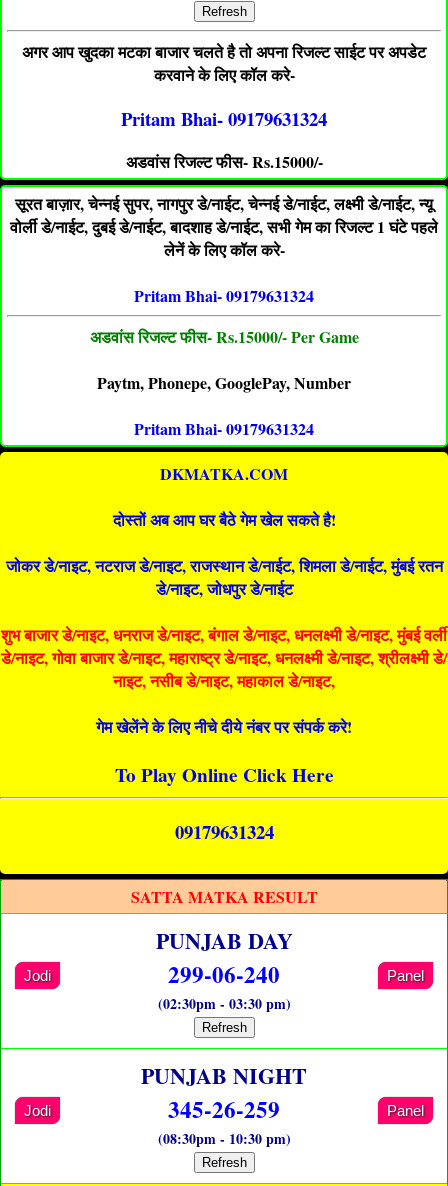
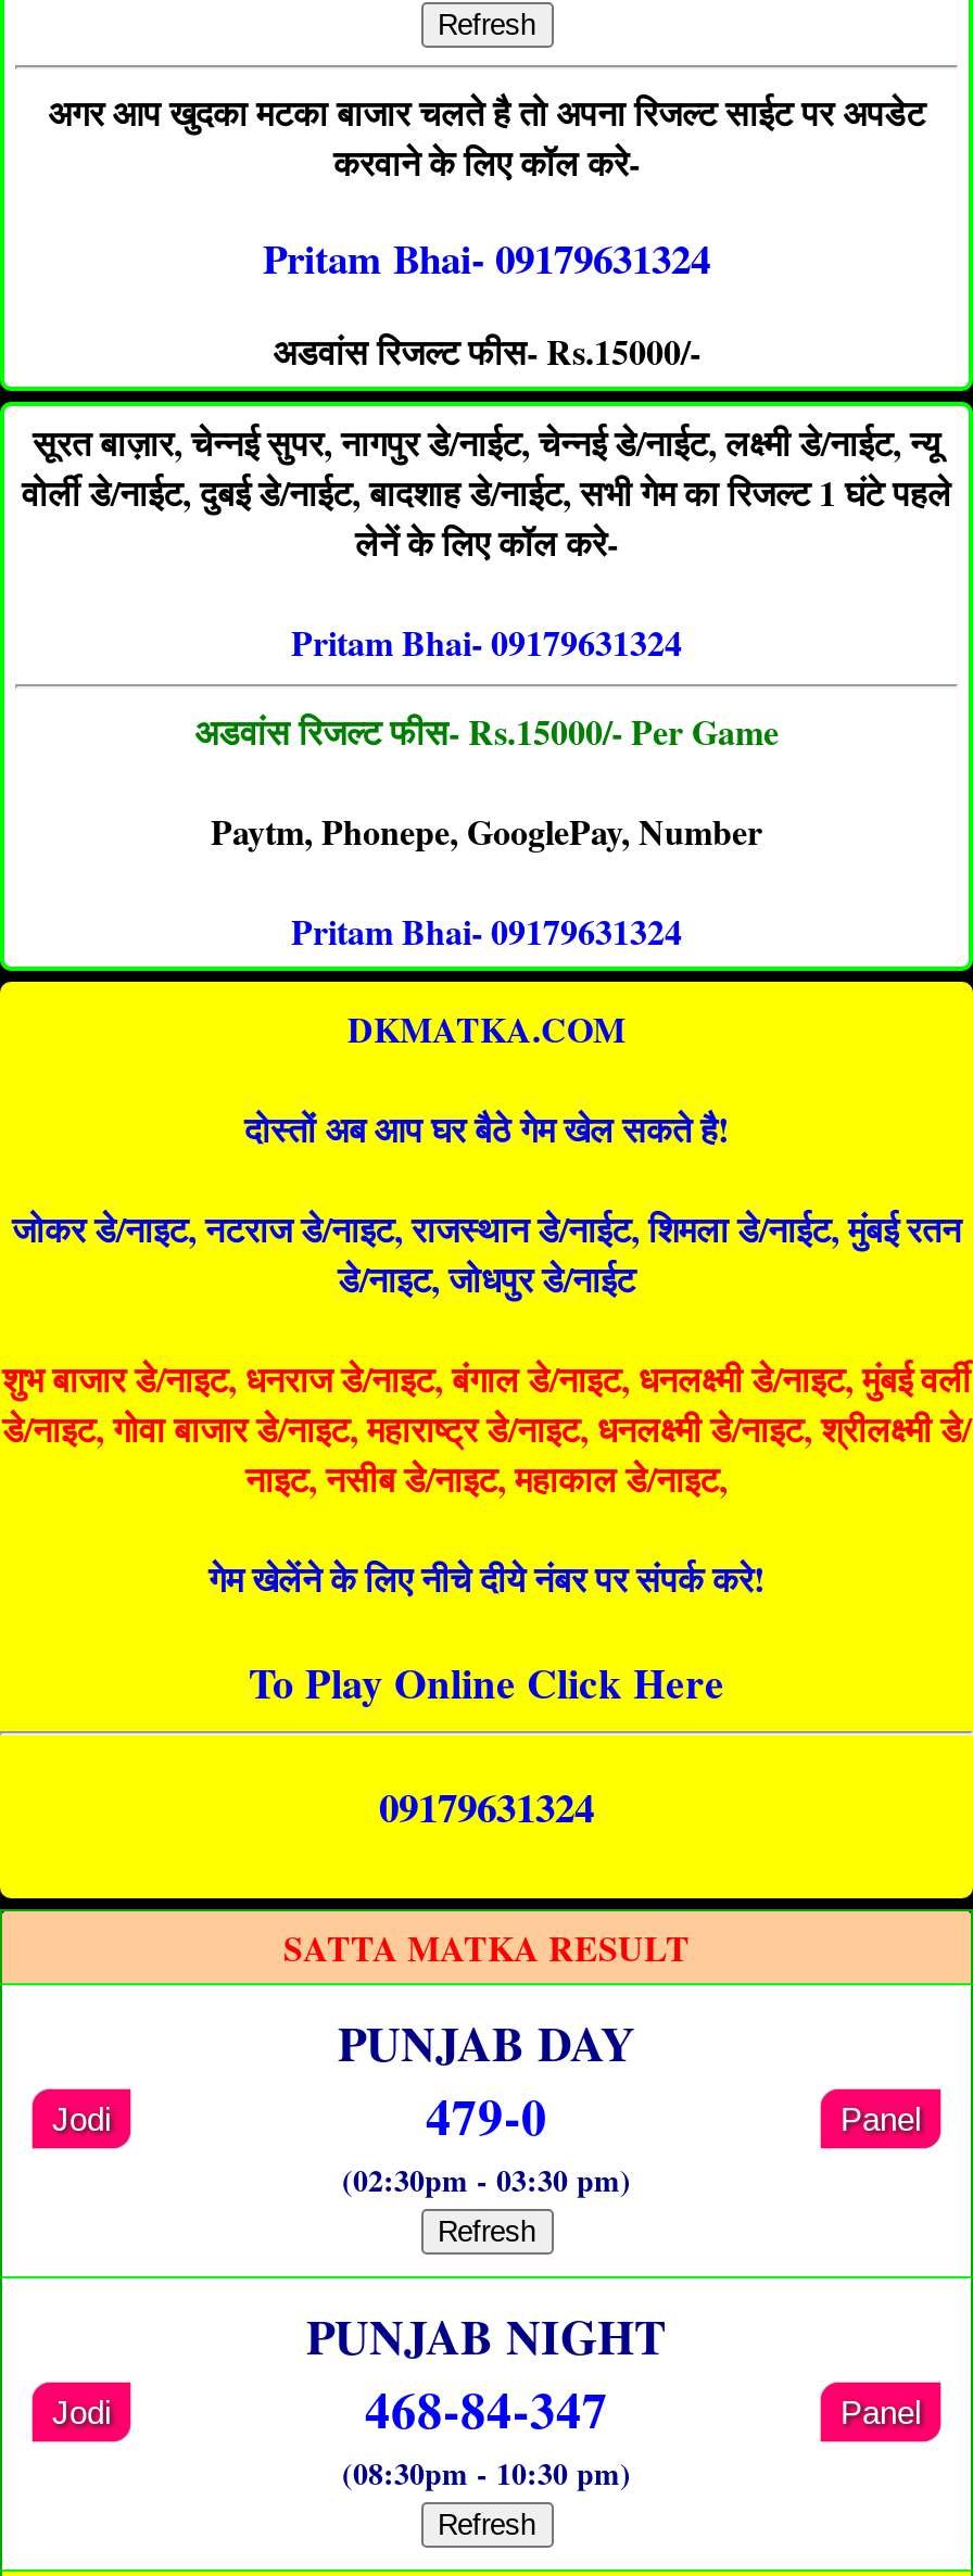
[168,957,280,991] 299-06-240 -> [426,2078,547,2152] 479-0
[168,1092,280,1126] 345-26-259 -> [365,2371,608,2445] 468-84-347

